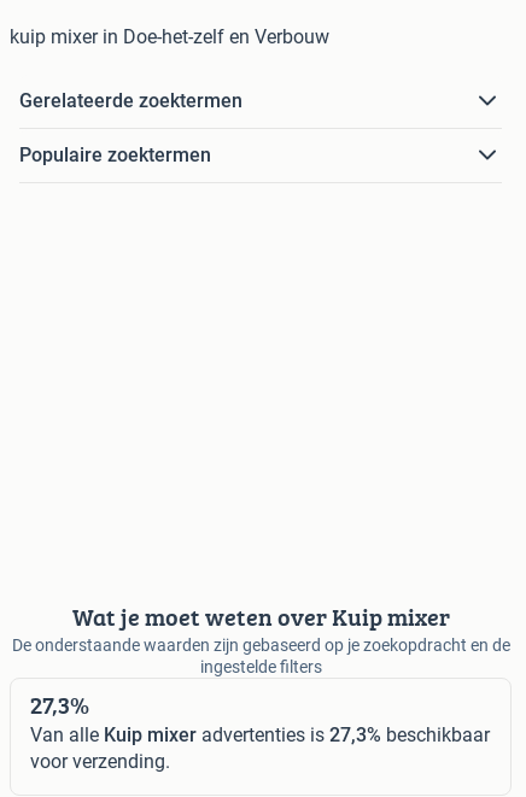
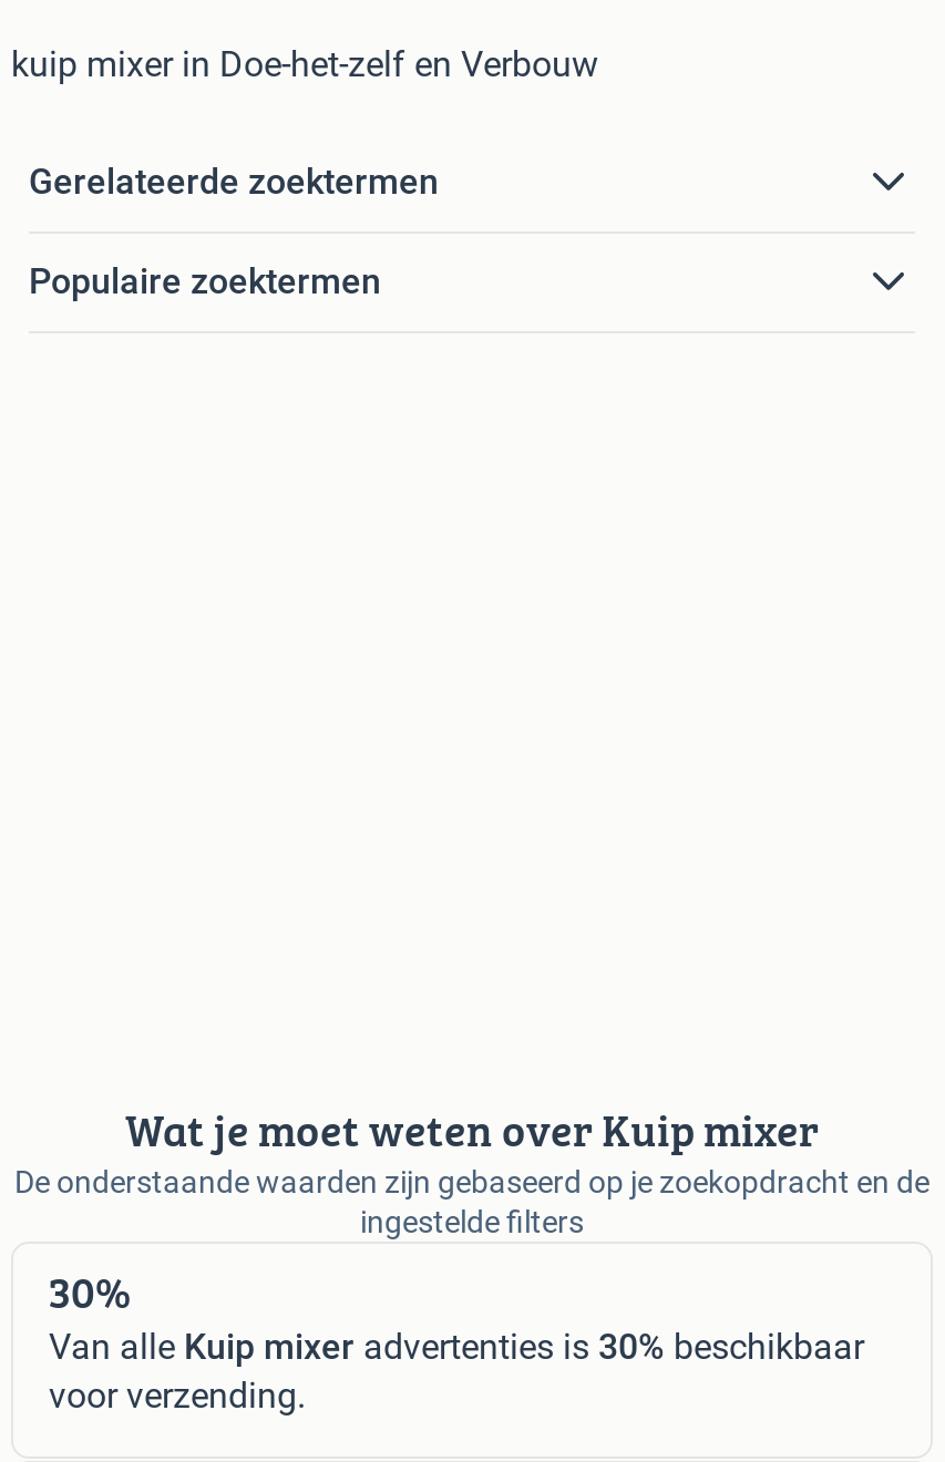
[30,687,89,722] 27,3% -> [49,1260,131,1325] 30%
[30,723,490,746] Van alle Kuip mixer advertenties is 27,3% beschikbaar -> [49,1327,864,1369] Van alle Kuip mixer advertenties is 30% beschikbaar

